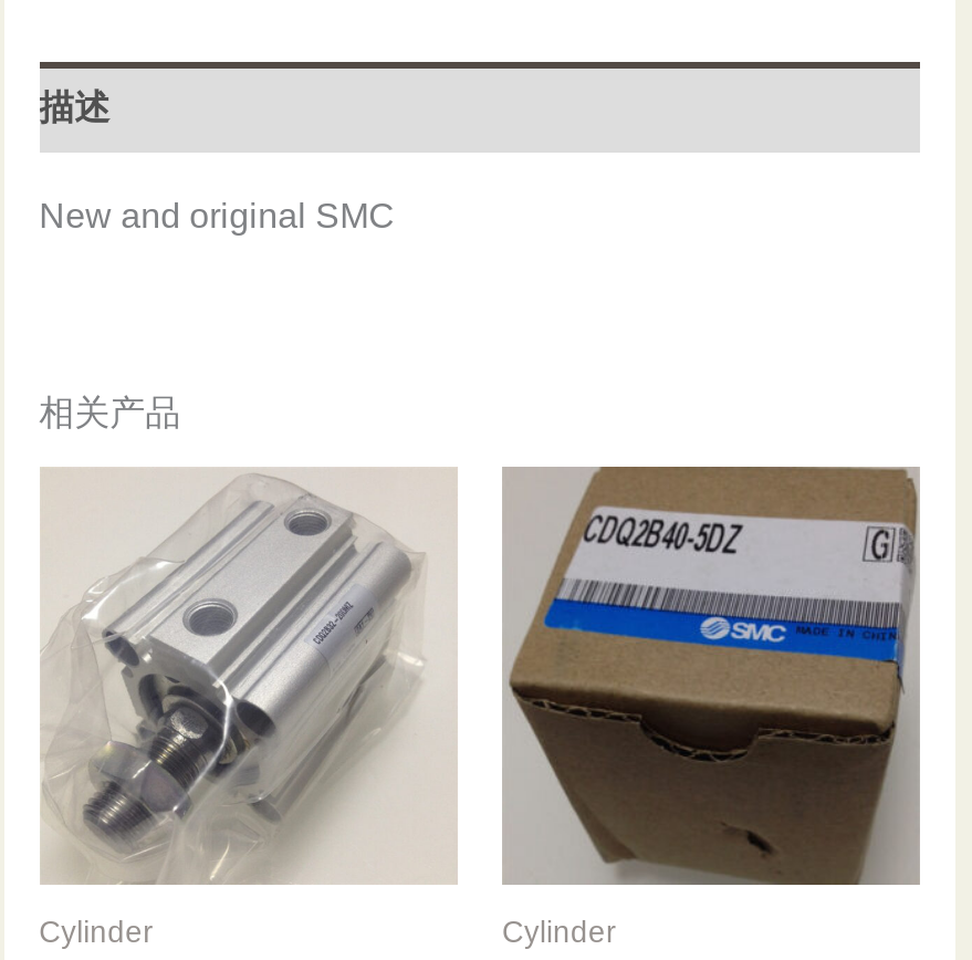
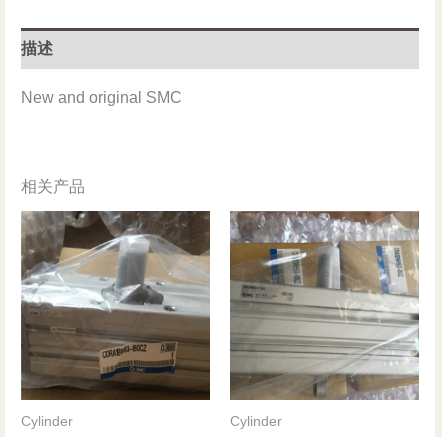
[40,467,458,885] [image] -> [20,210,211,401] [image]
[504,469,920,885] [image] -> [230,211,419,400] [image]

